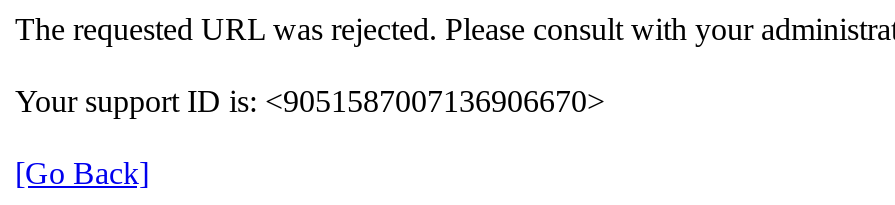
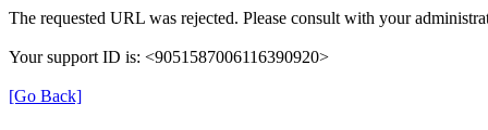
[15,84,605,118] Your support ID is: <9051587007136906670> -> [9,48,329,66] Your support ID is: <9051587006116390920>

